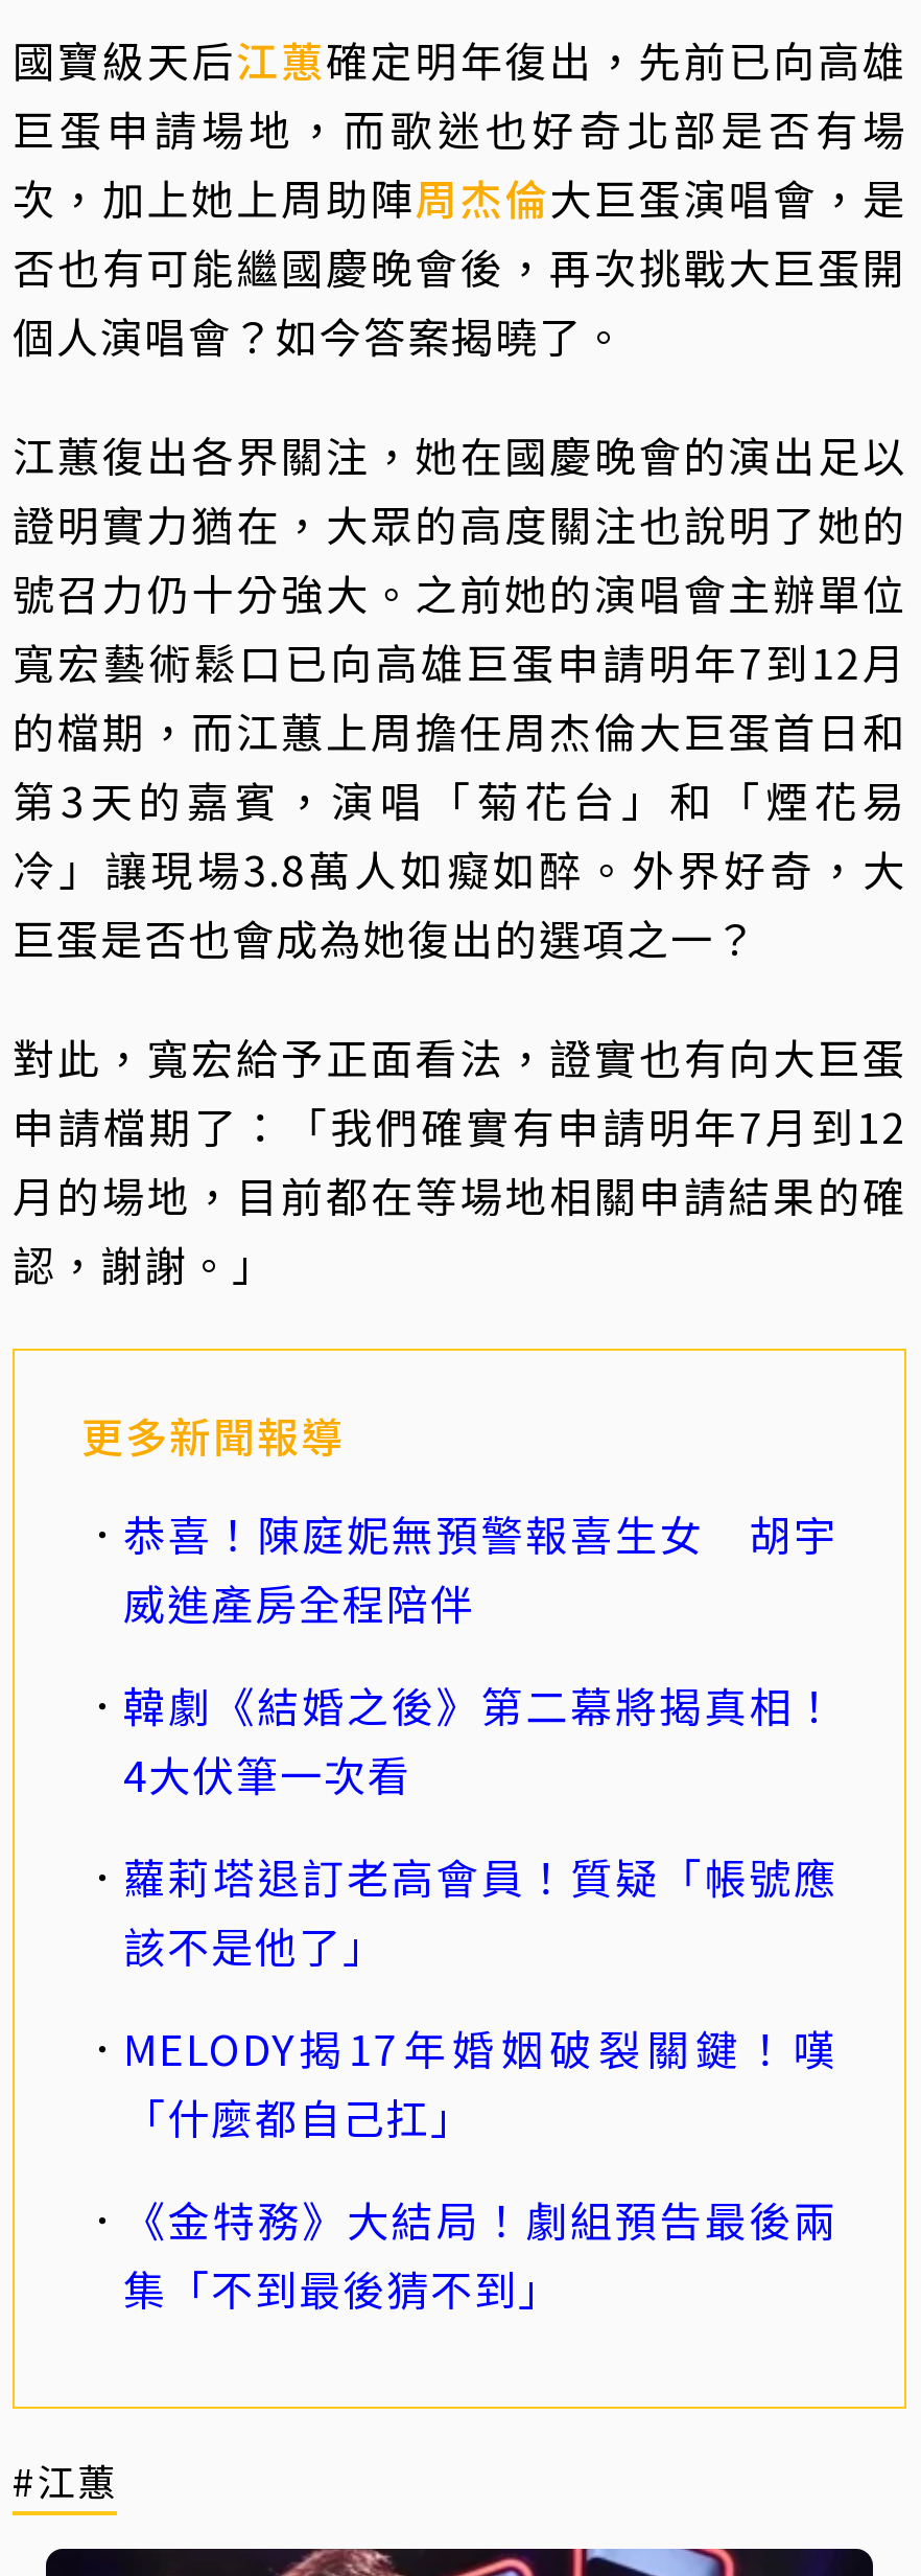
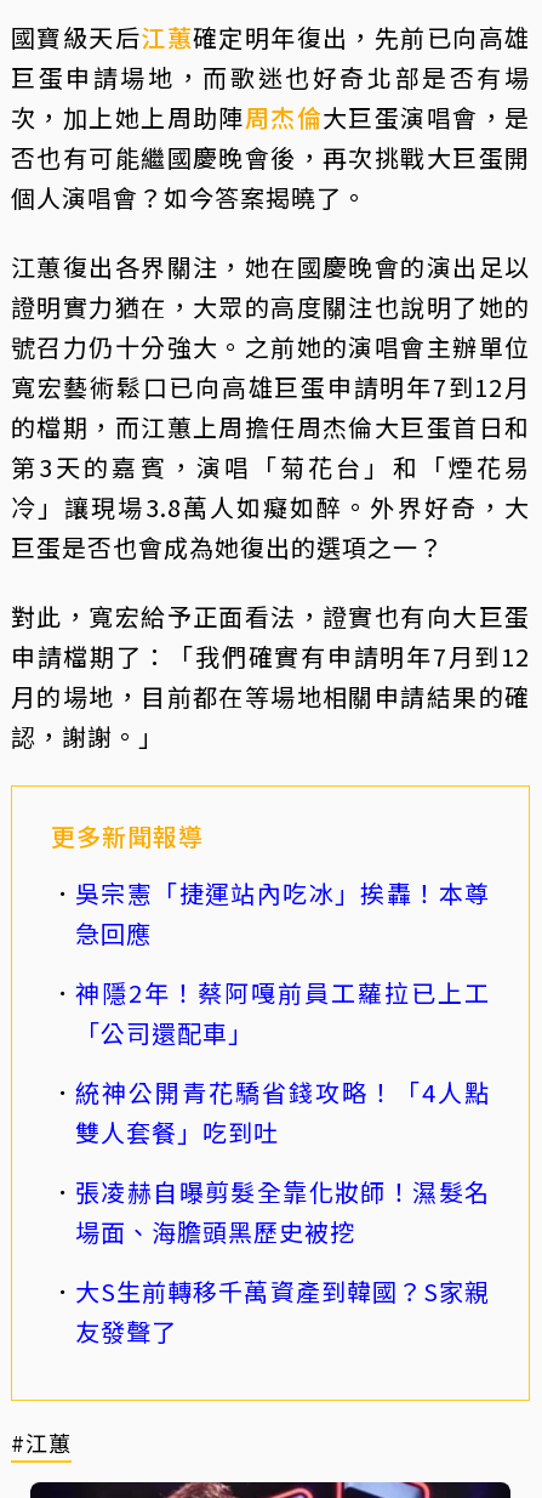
[123,1503,837,1632] 恭喜！陳庭妮無預警報喜生女 胡宇 | 威進產房全程陪伴 -> [75,875,490,950] 吳宗憲「捷運站內吃冰」挨轟！本尊 | 急回應
[123,1674,837,1804] 韓劇《結婚之後》第二幕將揭真相！ | 4大伏筆一次看 -> [75,974,490,1050] 神隱2年！蔡阿嘎前員工蘿拉已上工 | 「公司還配車」
[123,1846,837,1975] 蘿莉塔退訂老高會員！質疑「帳號應 | 該不是他了」 -> [75,1074,490,1149] 統神公開青花驕省錢攻略！「4人點 | 雙人套餐」吃到吐
[123,2017,837,2147] MELODY揭17年婚姻破裂關鍵！嘆 | 「什麼都自己扛」 -> [75,1174,490,1249] 張凌赫自曝剪髮全靠化妝師！濕髮名 | 場面、海膽頭黑歷史被挖
[123,2189,837,2318] 《金特務》大結局！劇組預告最後兩 | 集「不到最後猜不到」 -> [75,1273,490,1348] 大S生前轉移千萬資產到韓國？S家親 | 友發聲了

